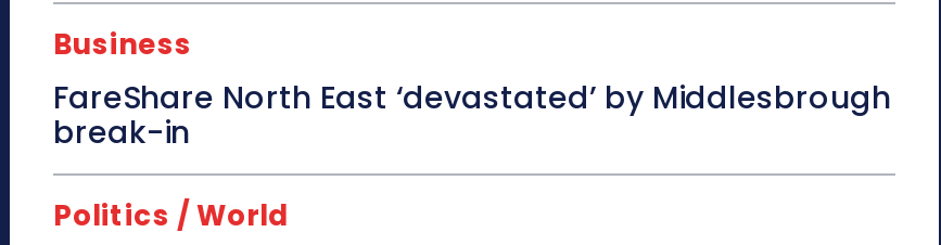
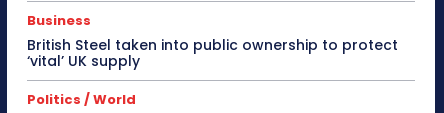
[53,75,891,154] FareShare North East ‘devastated’ by Middlesbrough | break-in -> [27,35,398,71] British Steel taken into public ownership to protect | ‘vital’ UK supply

